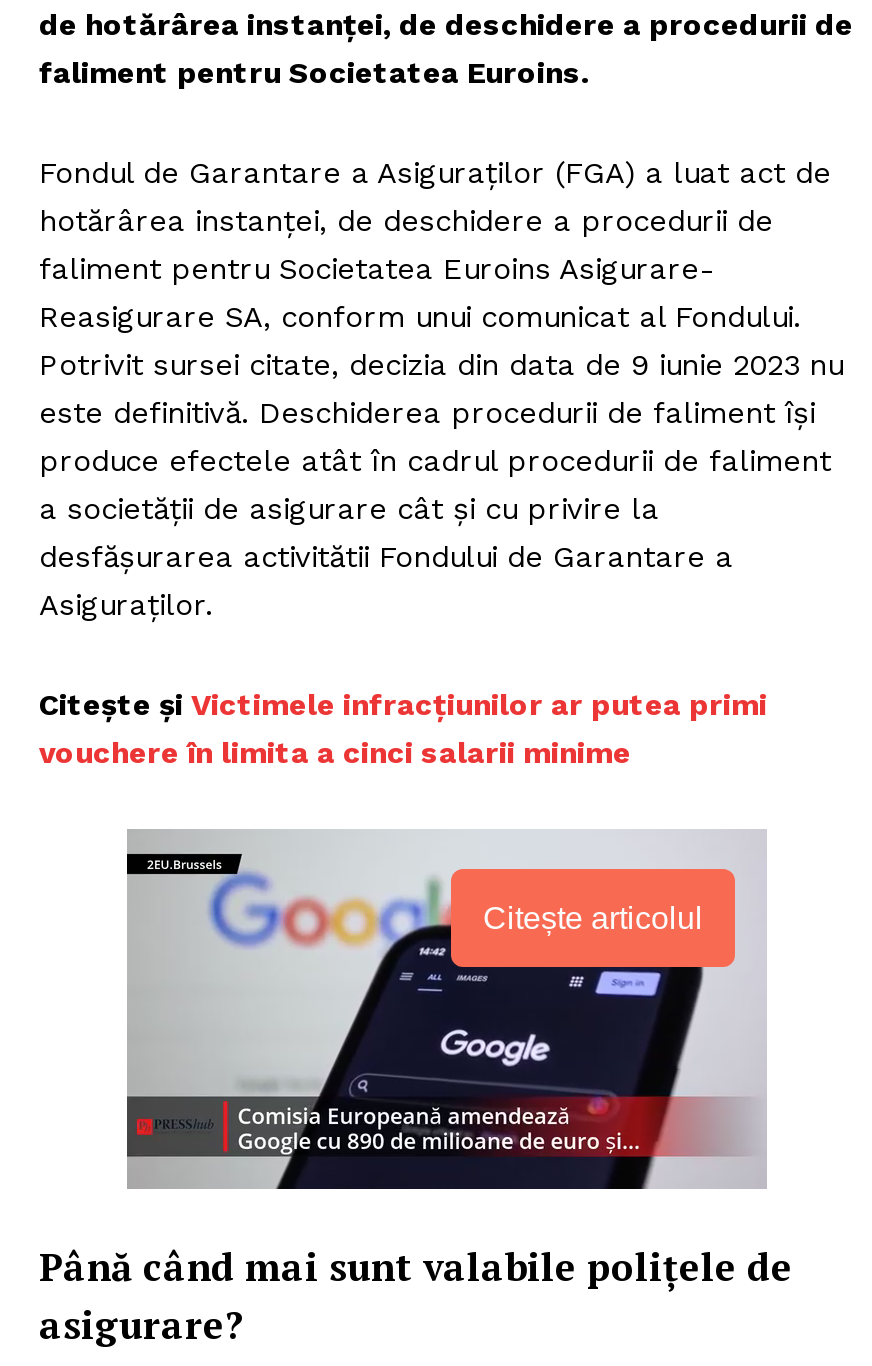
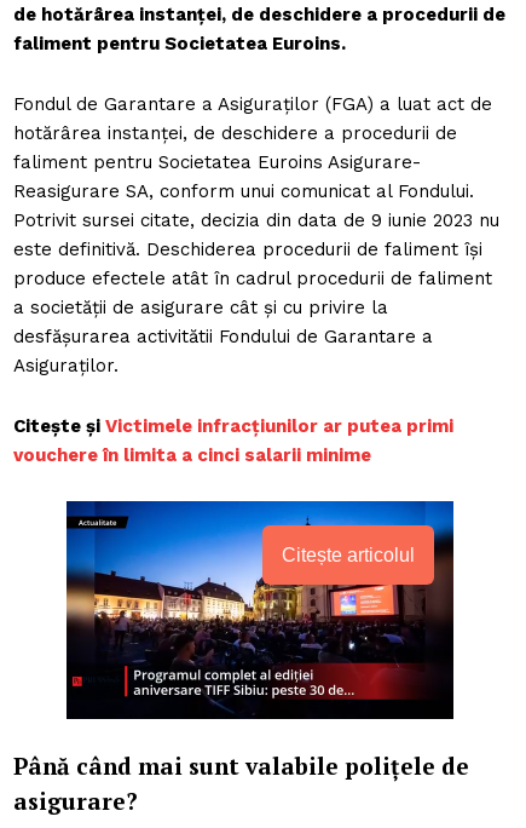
[127,828,767,1192] [image] -> [67,500,455,720] [image]

